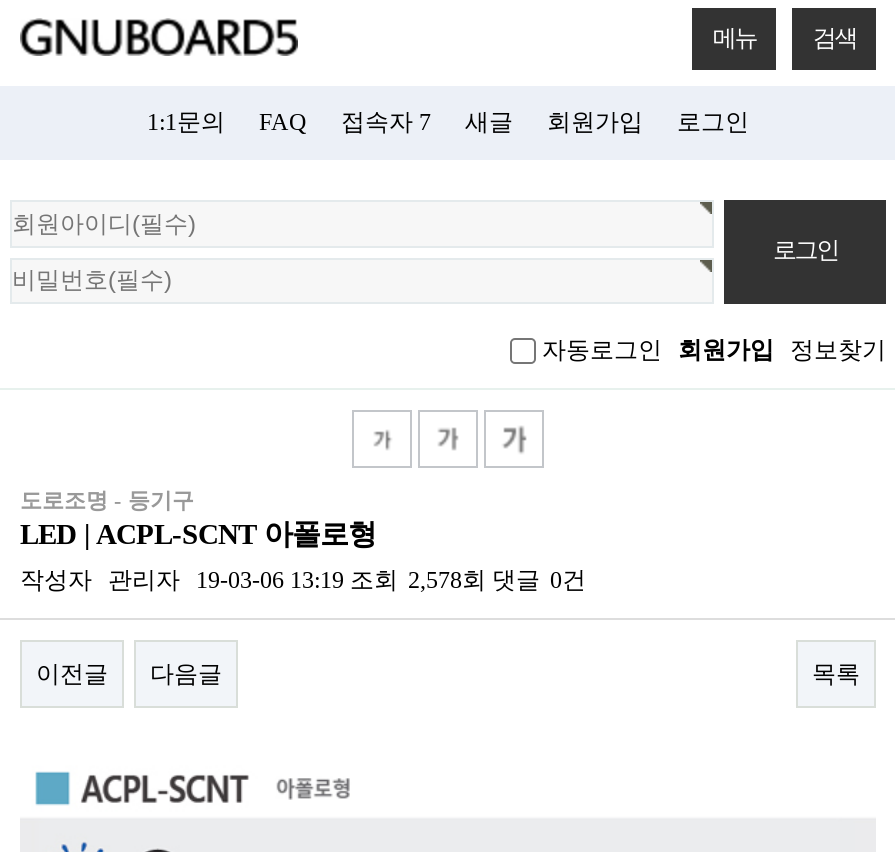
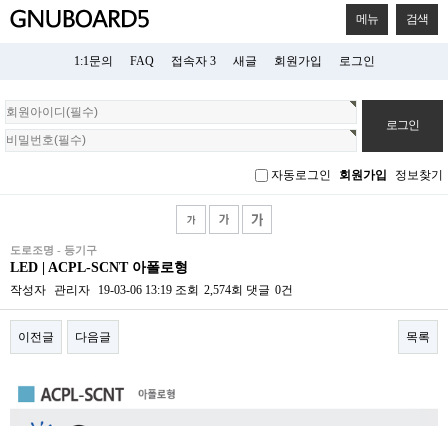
[341,108,431,136] 접속자 7 -> [170,54,215,68] 접속자 3
[20,566,586,594] 작성자 관리자 19-03-06 13:19 조회 2,578회 댓글 0건 -> [10,283,293,297] 작성자 관리자 19-03-06 13:19 조회 2,574회 댓글 0건

